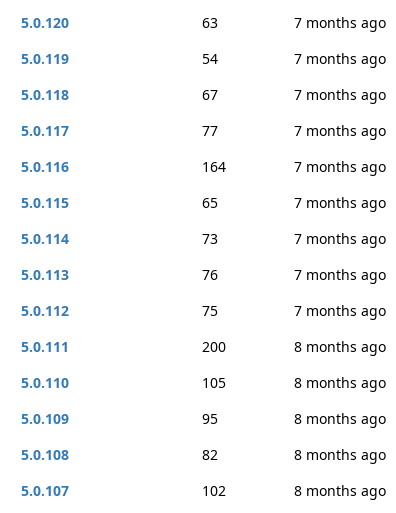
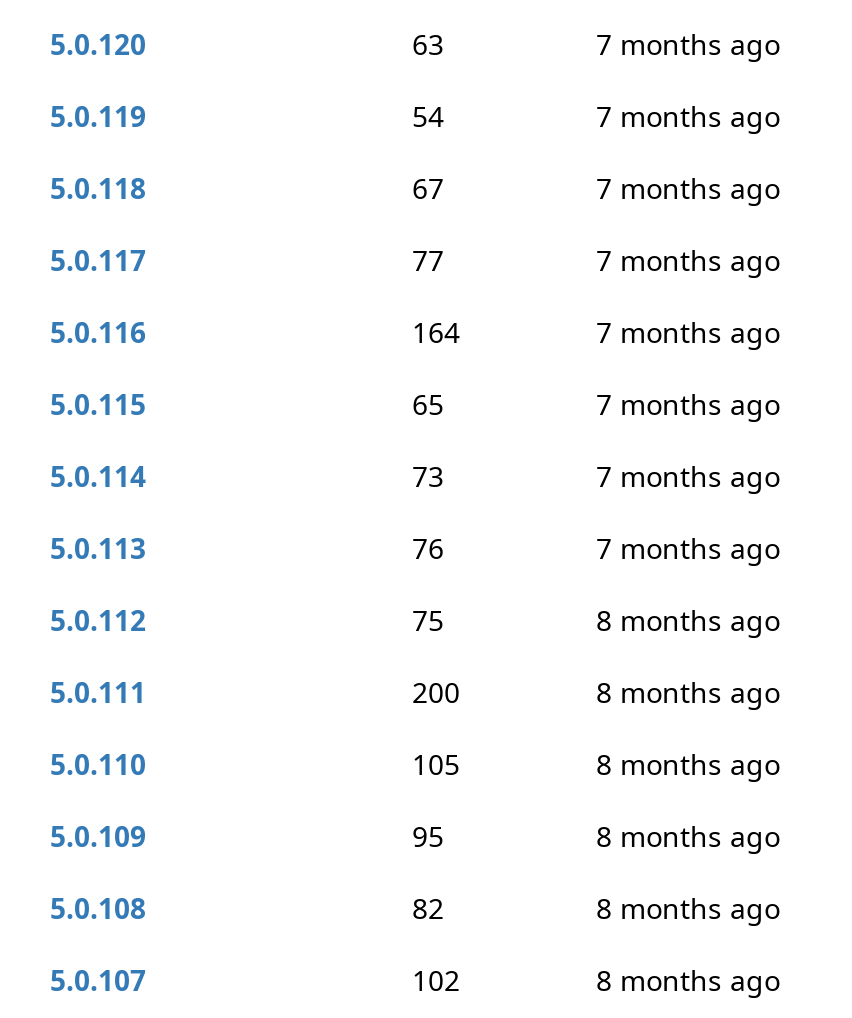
[294,301,386,320] 7 months ago -> [596,601,780,639] 8 months ago

